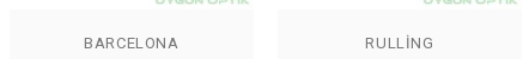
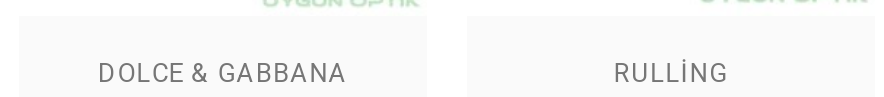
[84,34,179,51] BARCELONA -> [98,57,348,87] DOLCE & GABBANA

